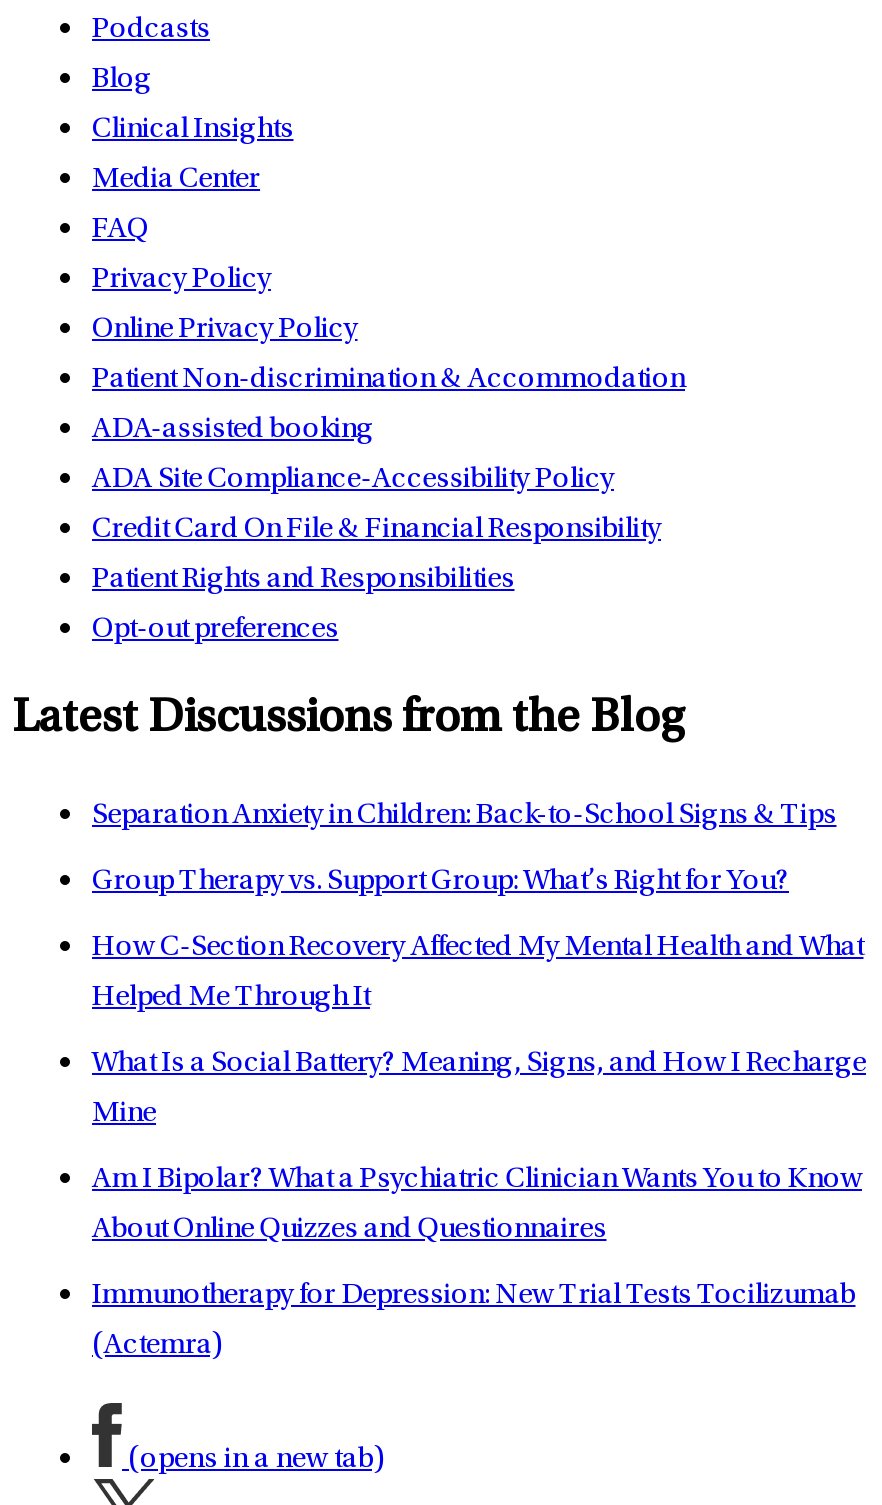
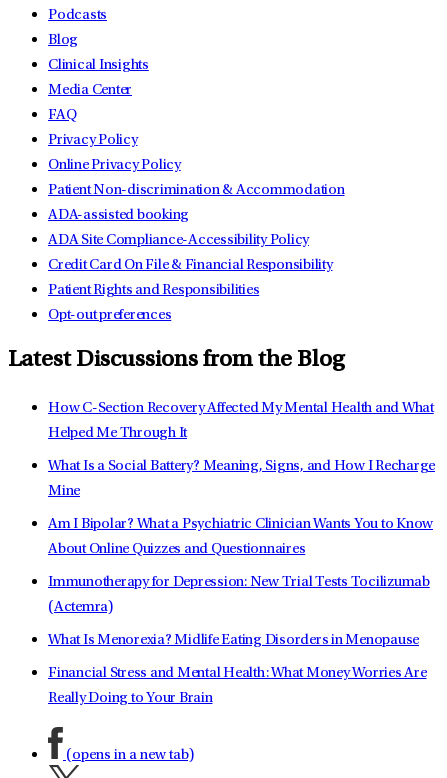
[92,802,836,898] Separation Anxiety in Children: Back-to-School Signs & Tips | Group Therapy vs. Support Group: What’s Right for You? -> none
moved [92,934,866,1362] -> [48,401,435,615]: How C-Section Recovery Affected My Mental Health and What | Helped Me Through It | What Is a Social Battery? Meaning, Signs, and How I Recharge | Mine | Am I Bipolar? What a Psychiatric Clinician Wants You to Know | About Online Quizzes and Questionnaires | Immunotherapy for Depression: New Trial Tests Tocilizumab | (Actemra)
none -> [48,633,426,706] What Is Menorexia? Midlife Eating Disorders in Menopause | Financial Stress and Mental Health: What Money Worries Are | Really Doing to Your Brain

